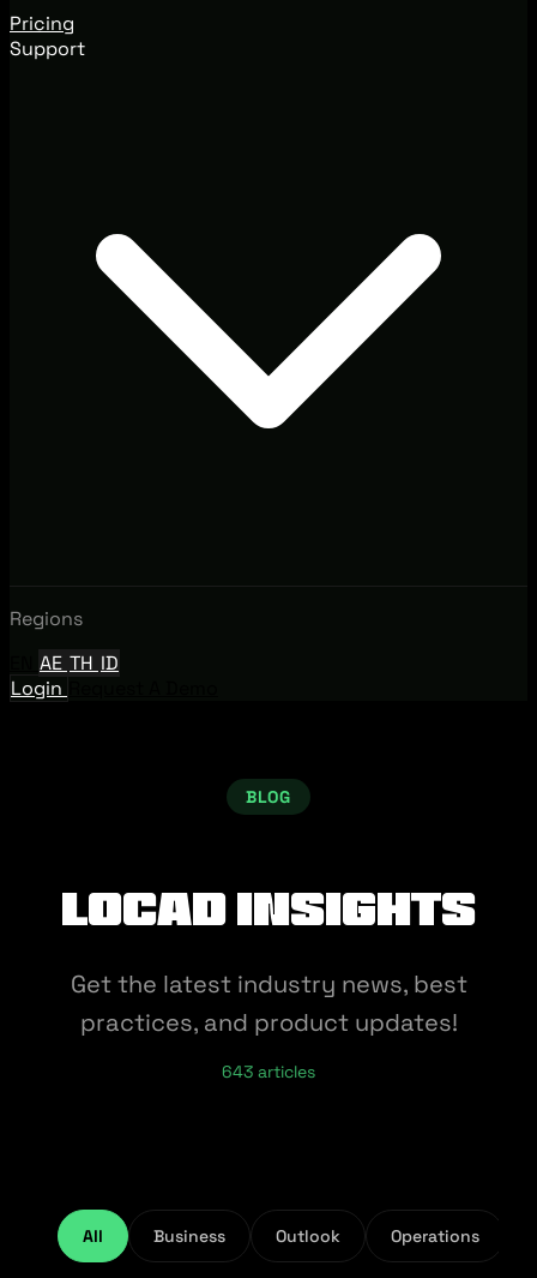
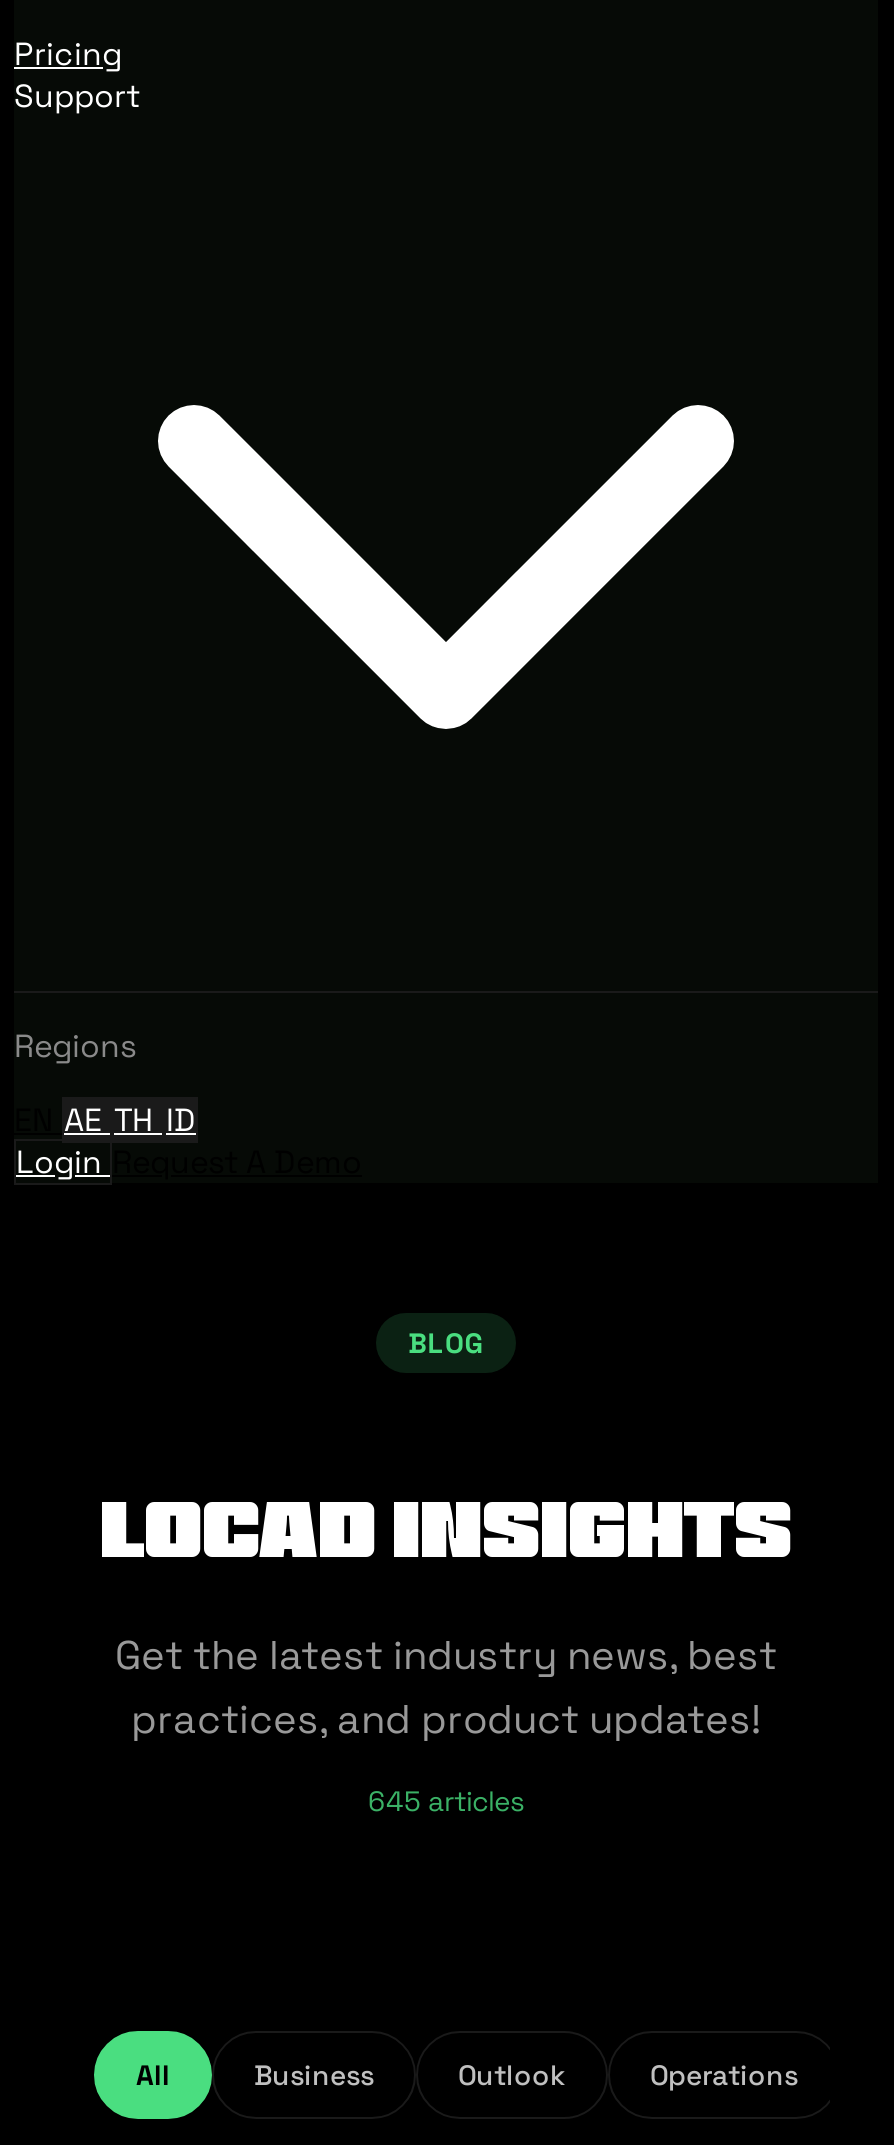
[222,1061,315,1083] 643 articles -> [368,1783,524,1819] 645 articles

